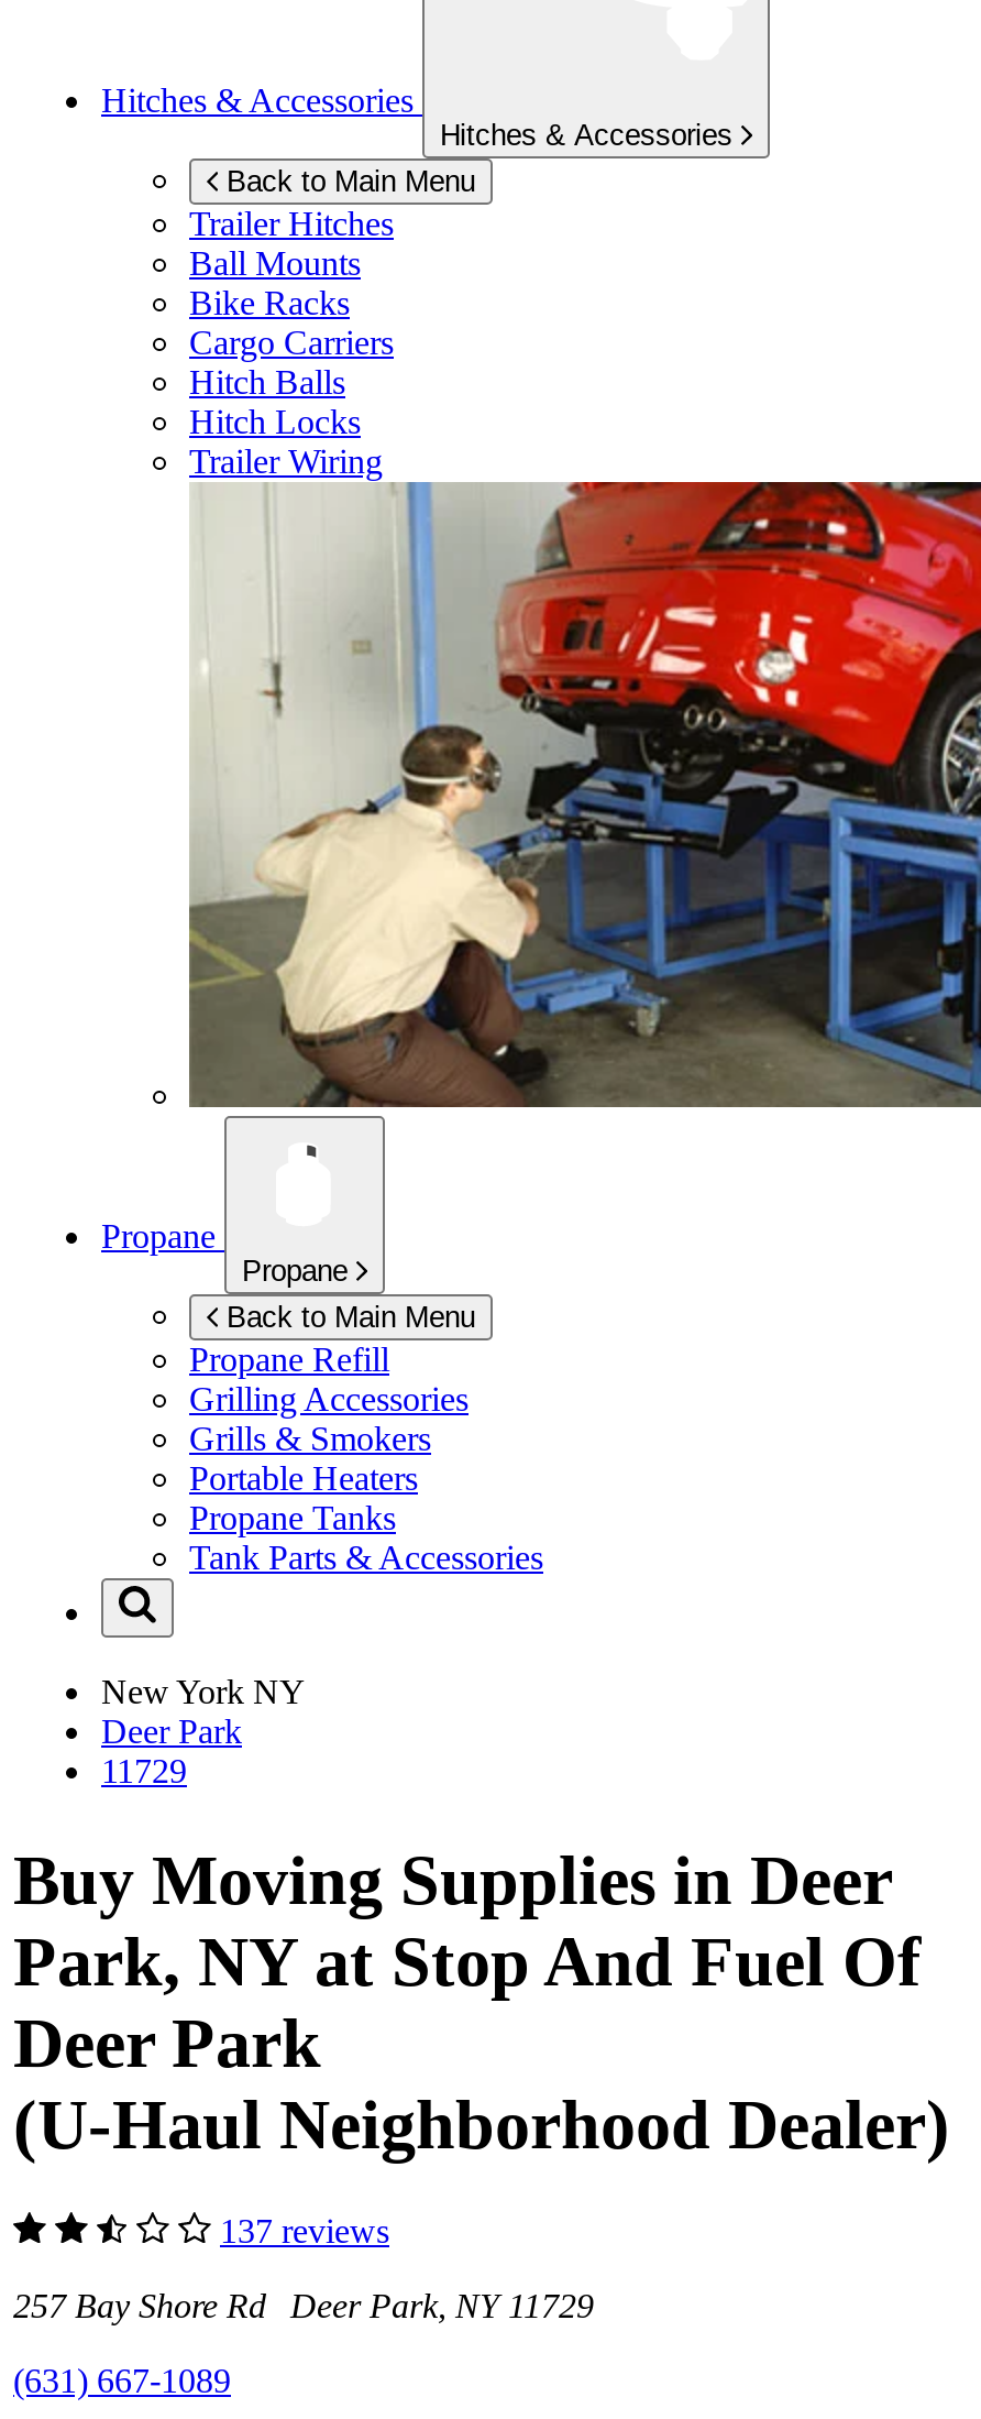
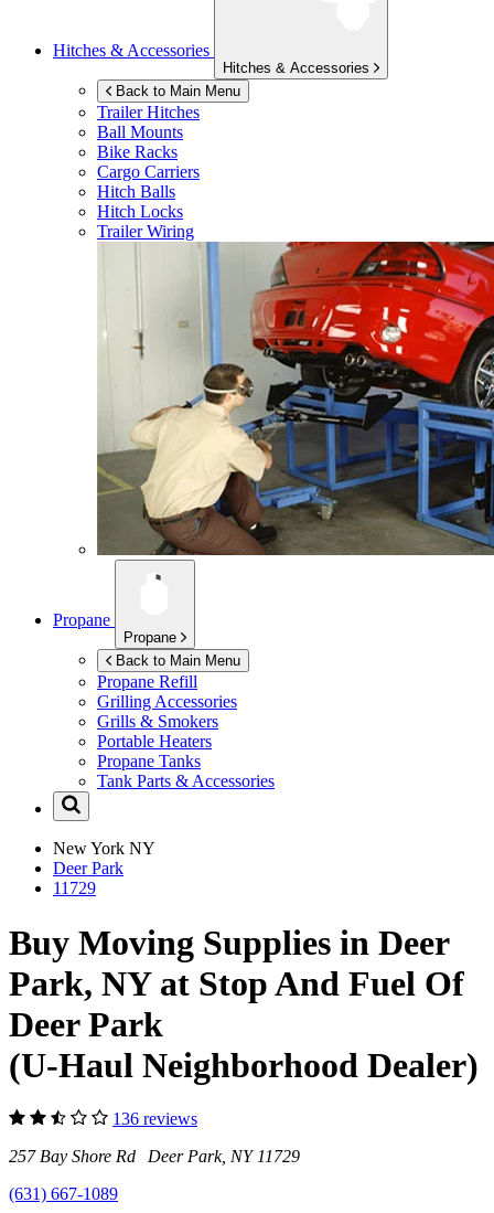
[220,2212,389,2250] 137 reviews -> [112,1109,197,1128] 136 reviews

